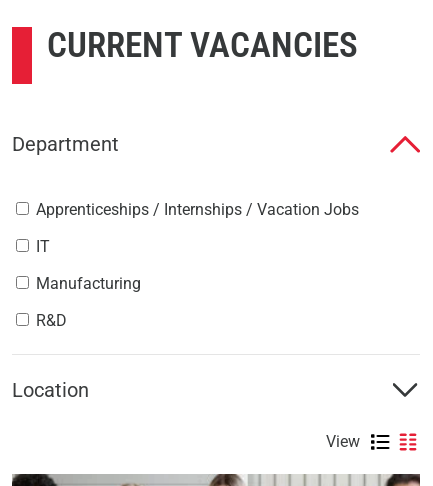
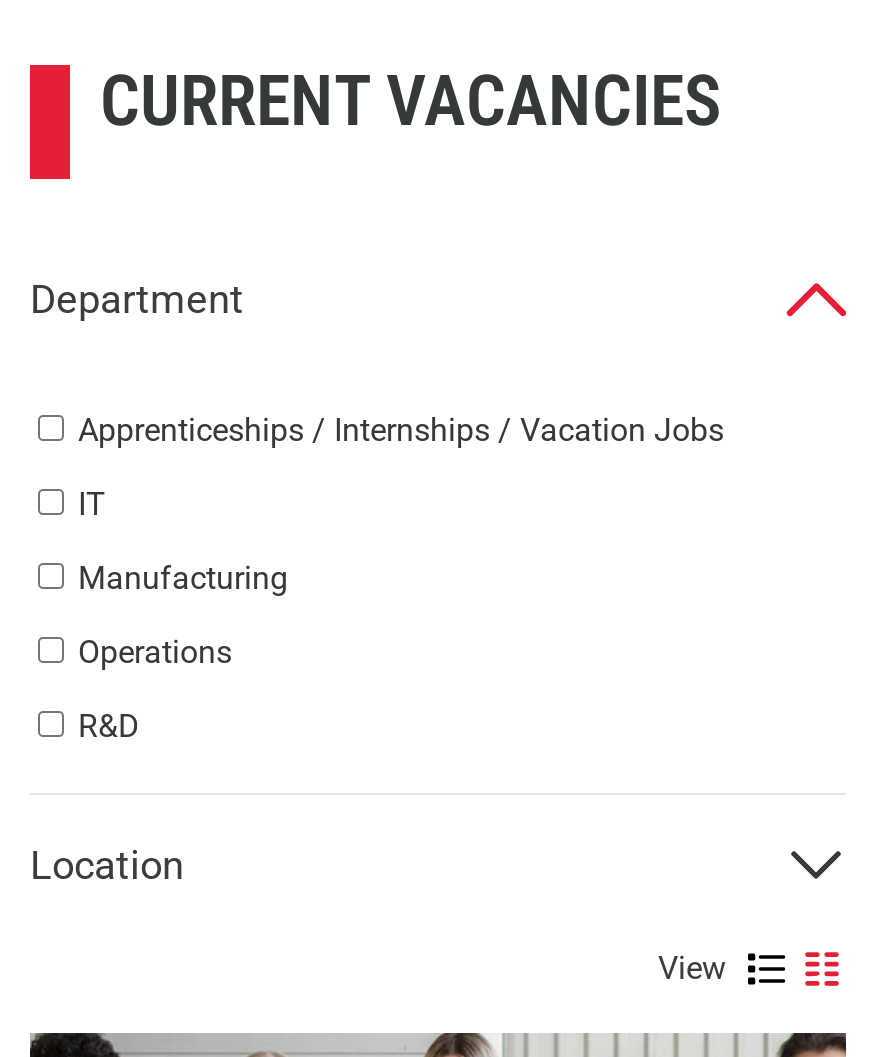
none -> [70,633,232,671] Operations

